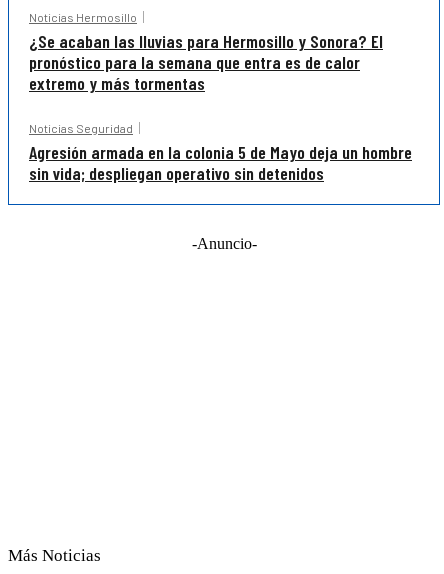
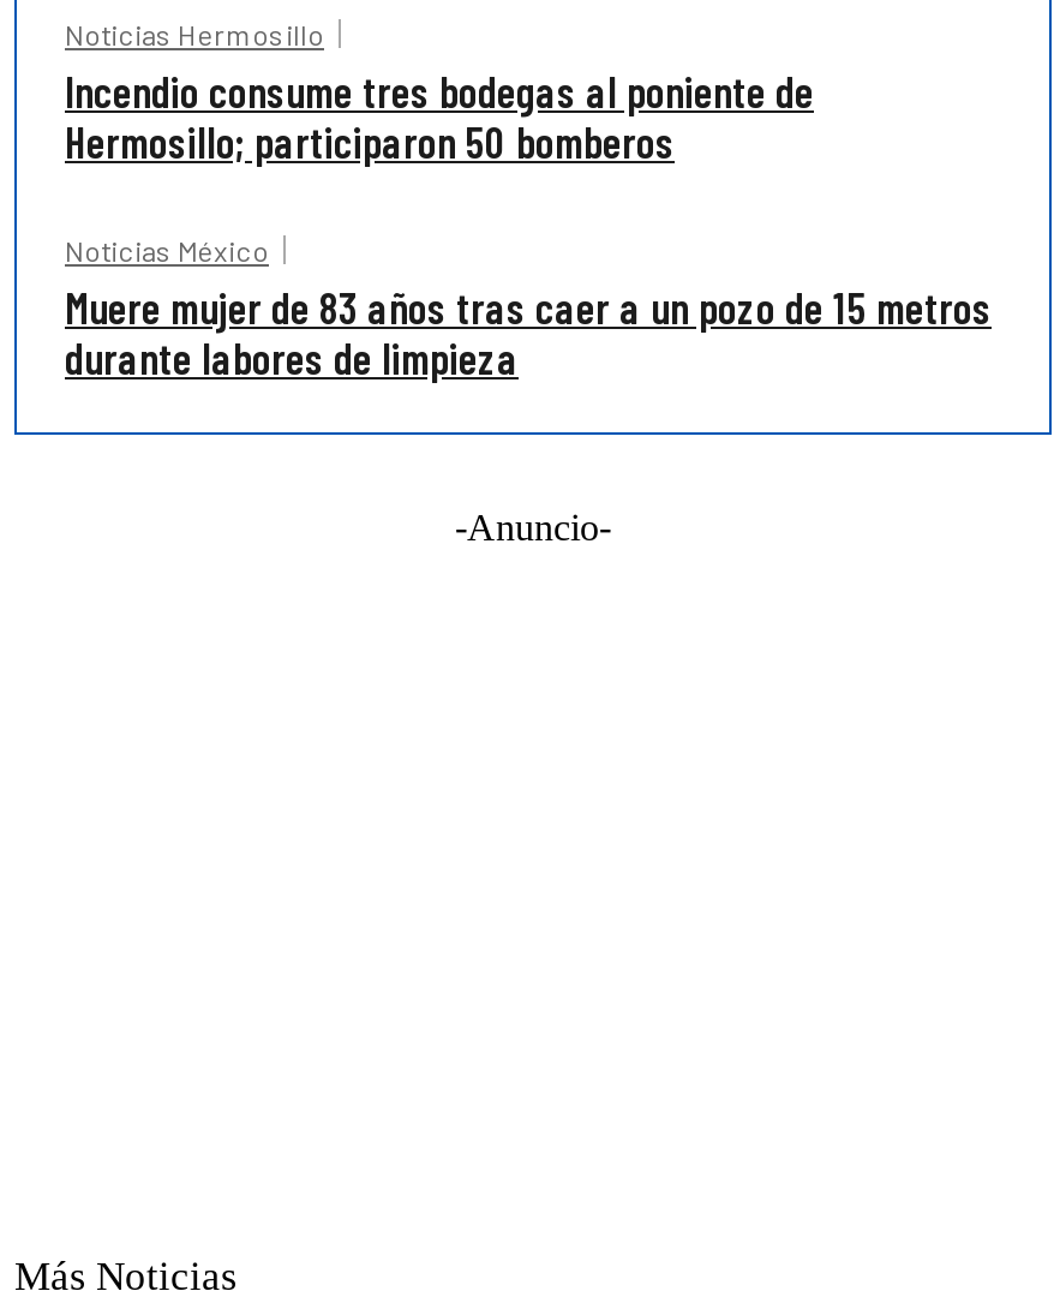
[29,30,383,94] ¿Se acaban las lluvias para Hermosillo y Sonora? El | pronóstico para la semana que entra es de calor | extremo y más tormentas -> [65,65,814,168] Incendio consume tres bodegas al poniente de | Hermosillo; participaron 50 bomberos
[29,121,412,184] Noticias Seguridad | Agresión armada en la colonia 5 de Mayo deja un hombre | sin vida; despliegan operativo sin detenidos -> [65,233,992,385] Noticias México | Muere mujer de 83 años tras caer a un pozo de 15 metros | durante labores de limpieza

